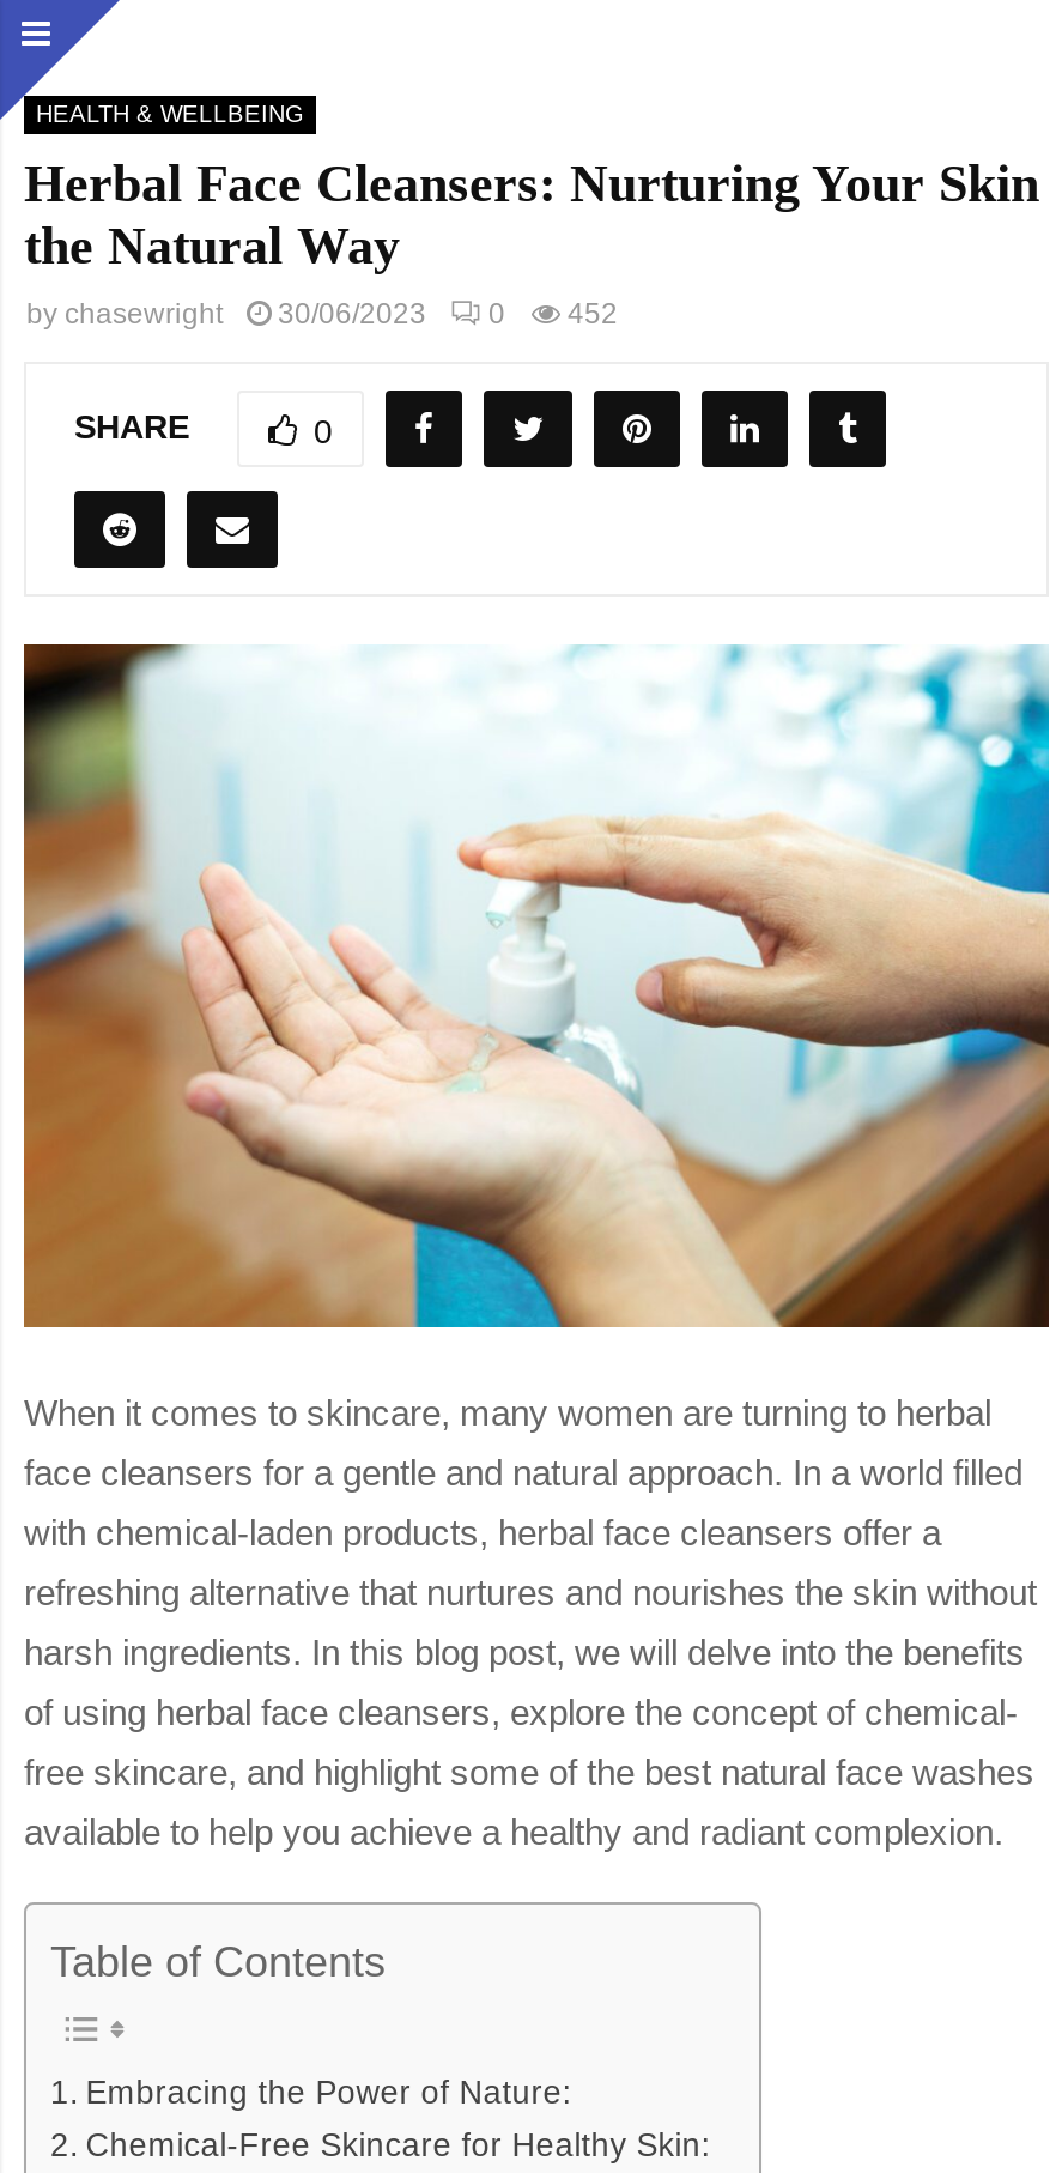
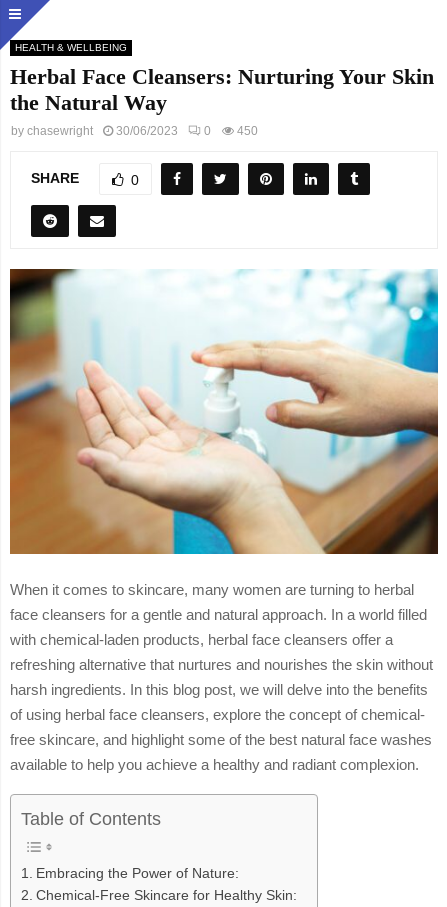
[26,297,618,331] by chasewright 30/06/2023 0 452 -> [11,124,258,138] by chasewright 30/06/2023 0 450

